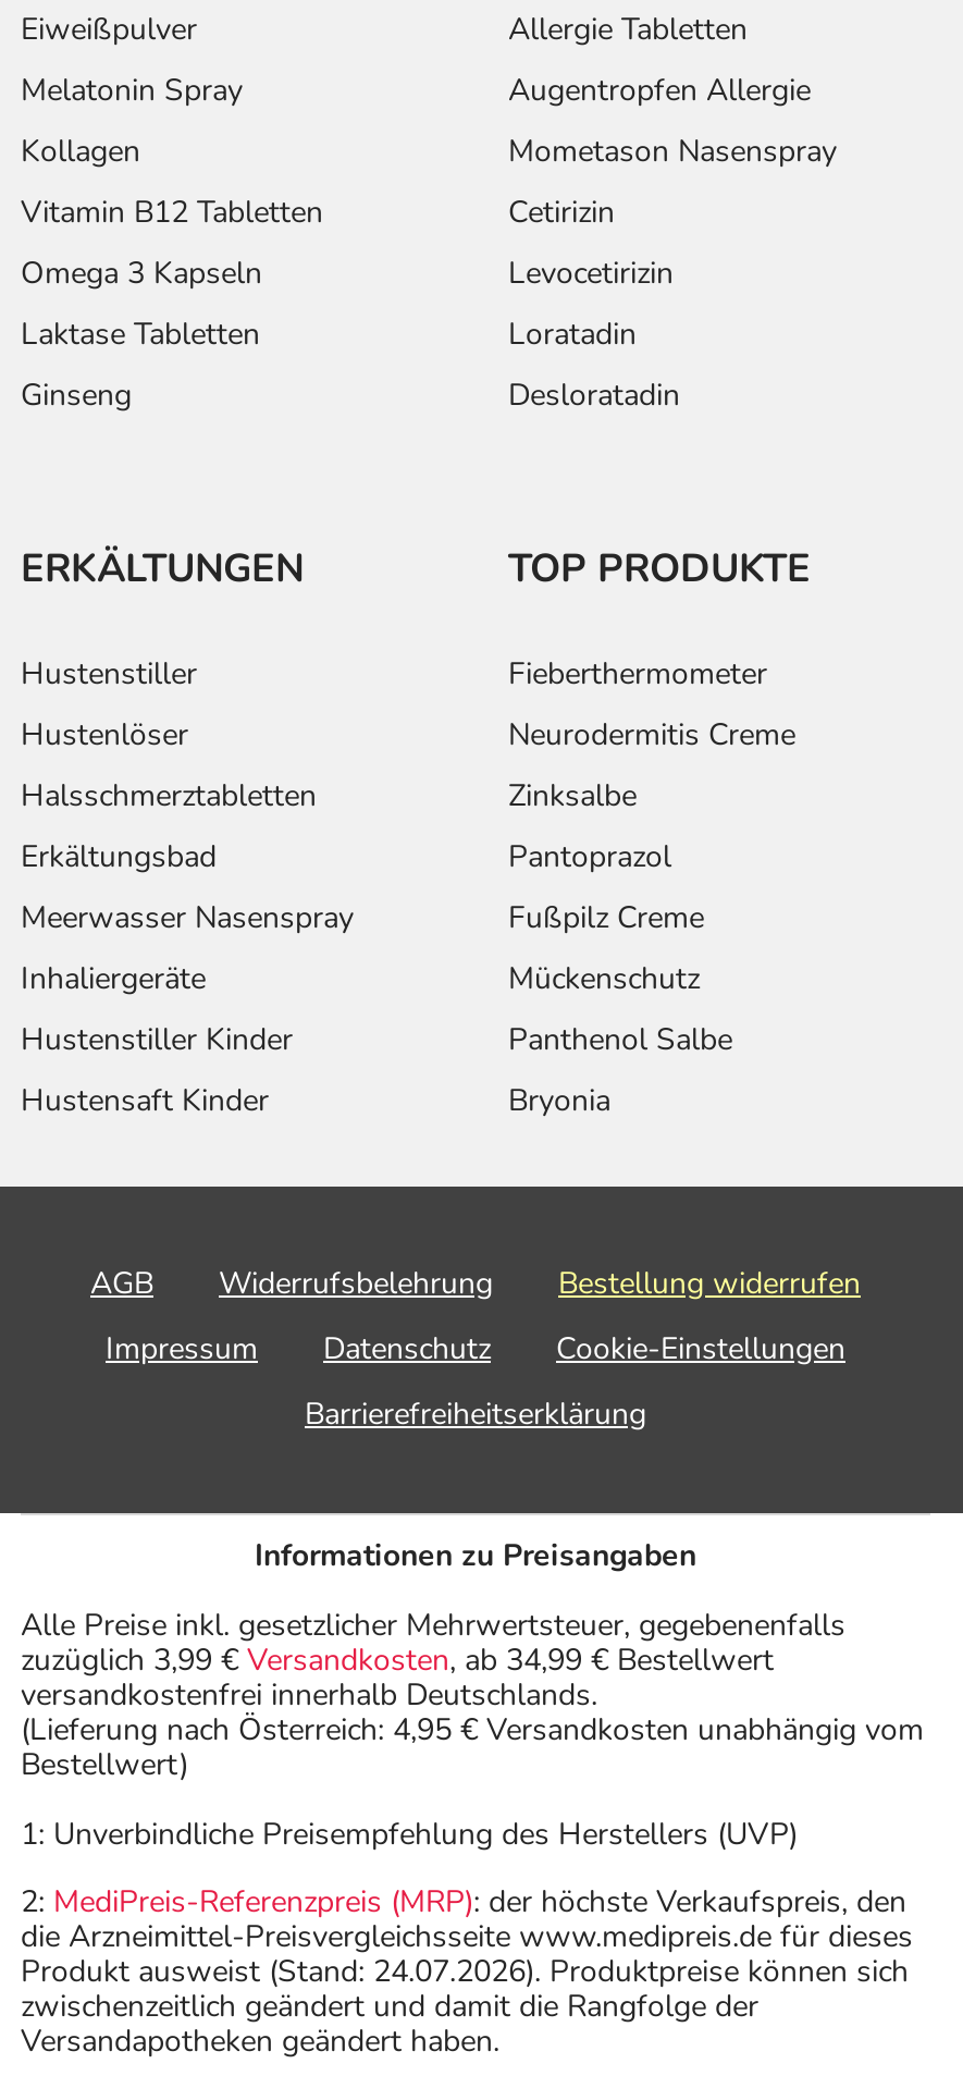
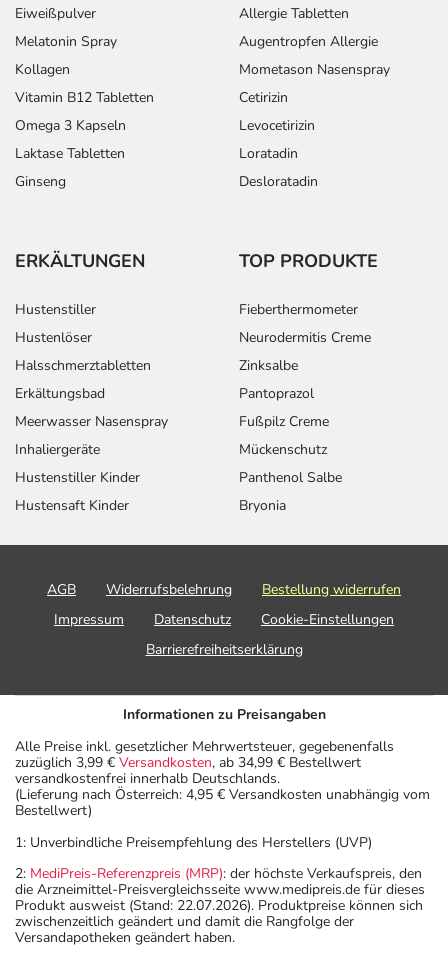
[21,1951,909,1992] Produkt ausweist (Stand: 24.07.2026). Produktpreise können sich -> [15,896,423,915] Produkt ausweist (Stand: 22.07.2026). Produktpreise können sich

